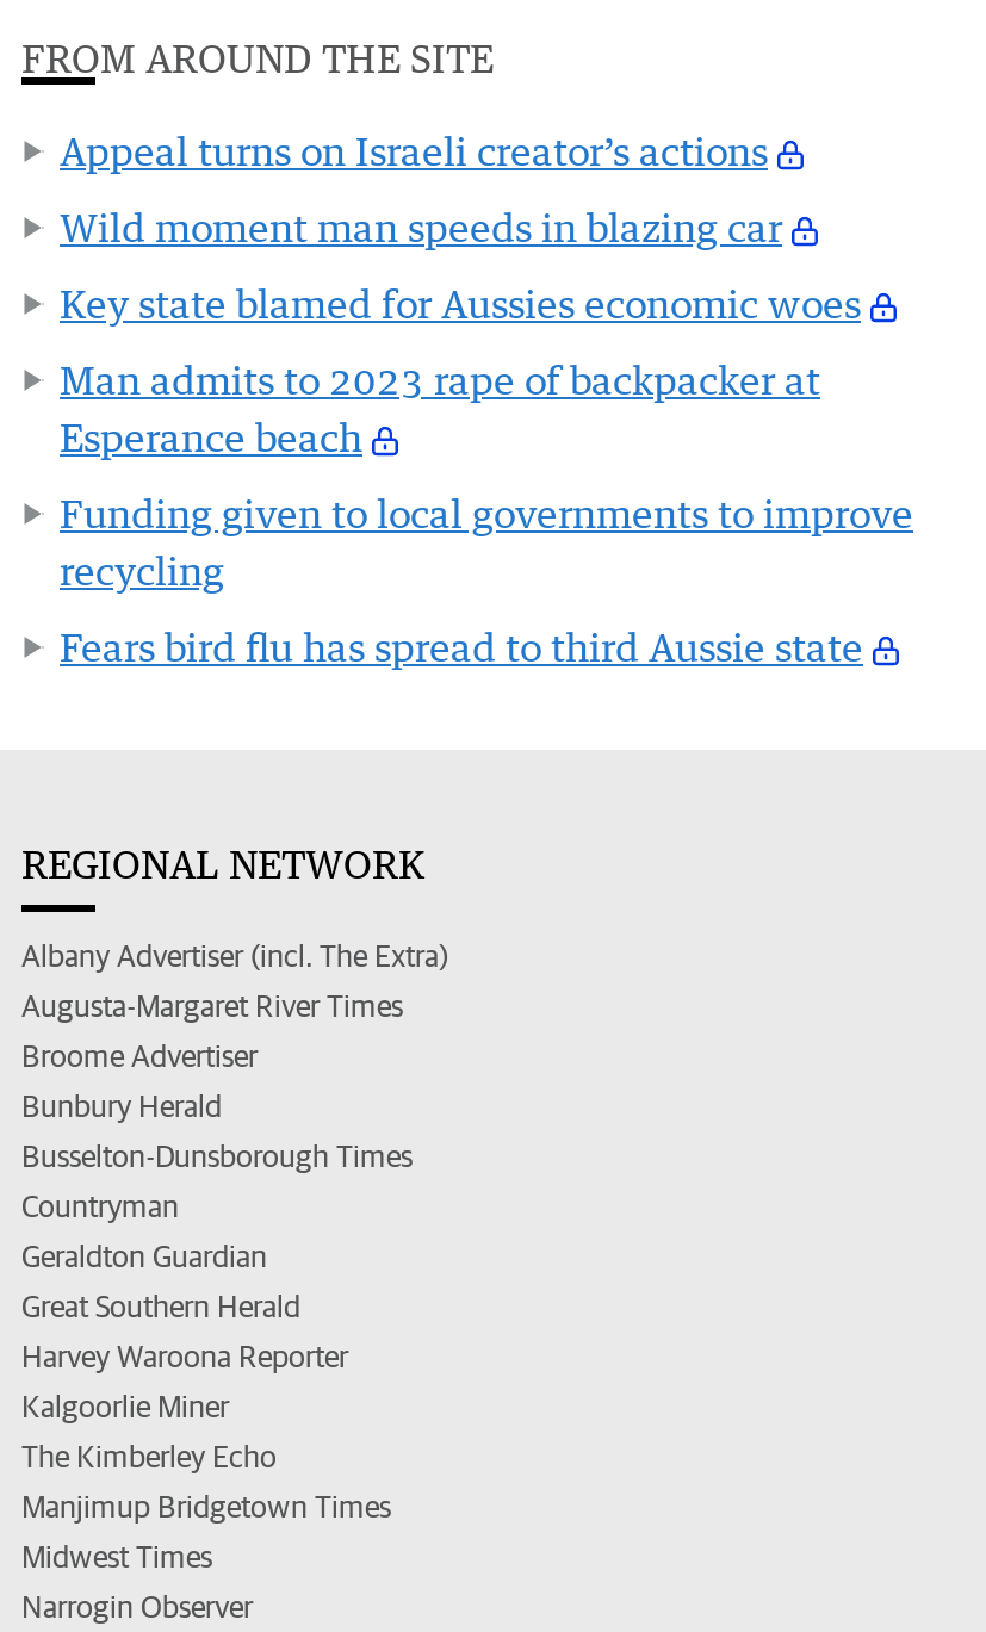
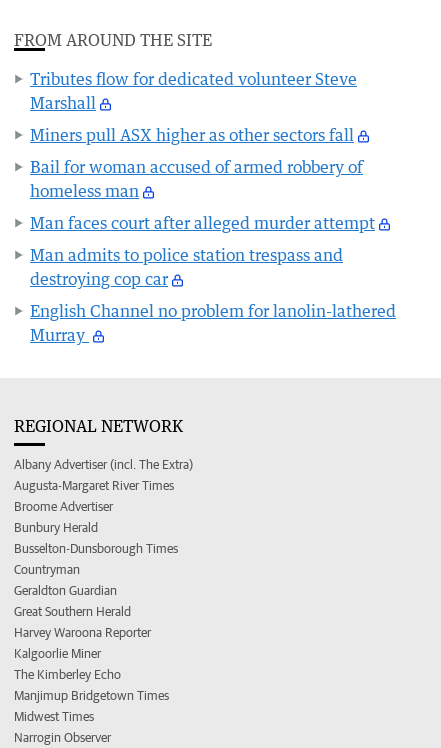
[60,126,768,174] Appeal turns on Israeli creator’s actions -> [30,68,357,112] Tributes flow for dedicated volunteer Steve | Marshall
[60,203,782,250] Wild moment man speeds in blazing car -> [30,124,354,144] Miners pull ASX higher as other sectors fall
[60,279,861,327] Key state blamed for Aussies economic woes -> [30,156,363,200] Bail for woman accused of armed robbery of | homeless man
[60,355,820,460] Man admits to 2023 rape of backpacker at | Esperance beach -> [30,212,375,232] Man faces court after alleged murder attempt
[60,489,913,594] Funding given to local governments to improve | recycling -> [30,244,343,288] Man admits to police station trespass and | destroying cop car
[60,622,863,670] Fears bird flu has spread to third Aussie state -> [30,300,396,344] English Channel no problem for lanolin-lathered | Murray

